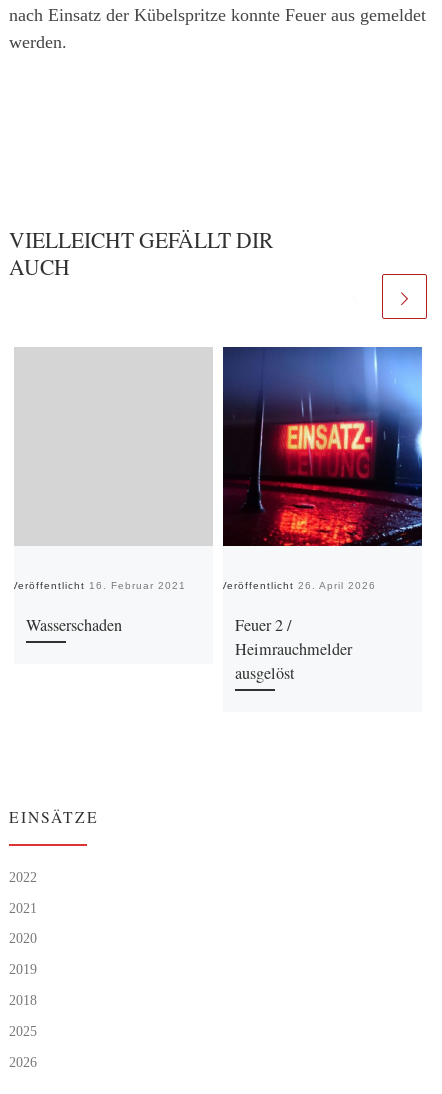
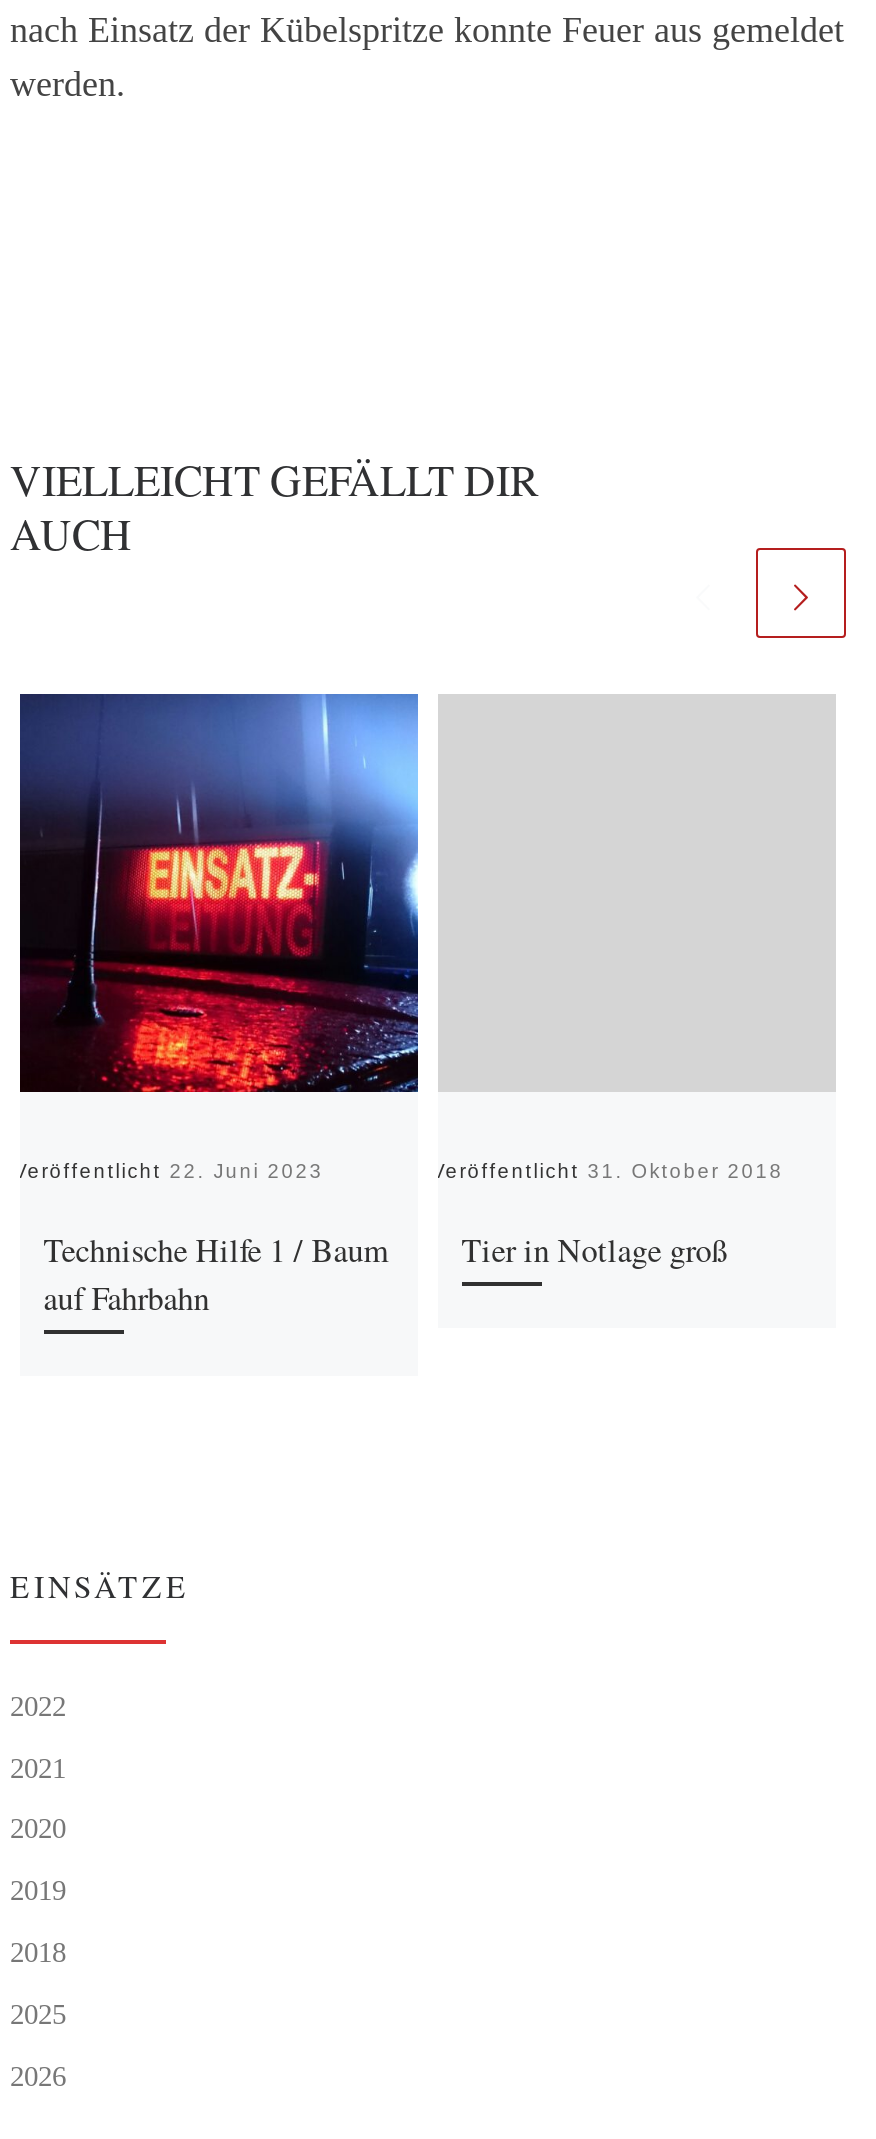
none -> [18,692,420,1094] [image]
[222,346,423,547] [image] -> none
[11,580,186,591] Veröffentlicht 16. Februar 2021 -> [13,1159,323,1181] Veröffentlicht 22. Juni 2023
[220,580,376,591] Veröffentlicht 26. April 2026 -> [431,1159,783,1181] Veröffentlicht 31. Oktober 2018
[26,614,122,636] Wasserschaden -> [43,1228,389,1320] Technische Hilfe 1 / Baum | auf Fahrbahn
[235,614,352,684] Feuer 2 / | Heimrauchmelder | ausgelöst -> [461,1228,727,1272] Tier in Notlage groß

